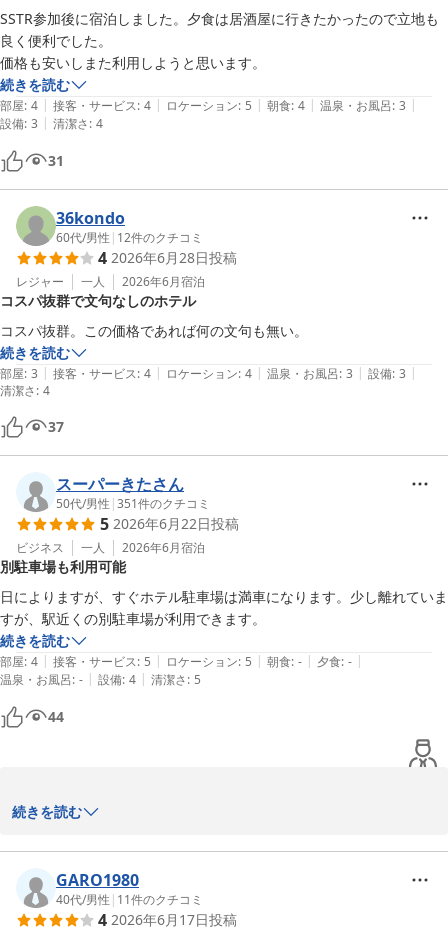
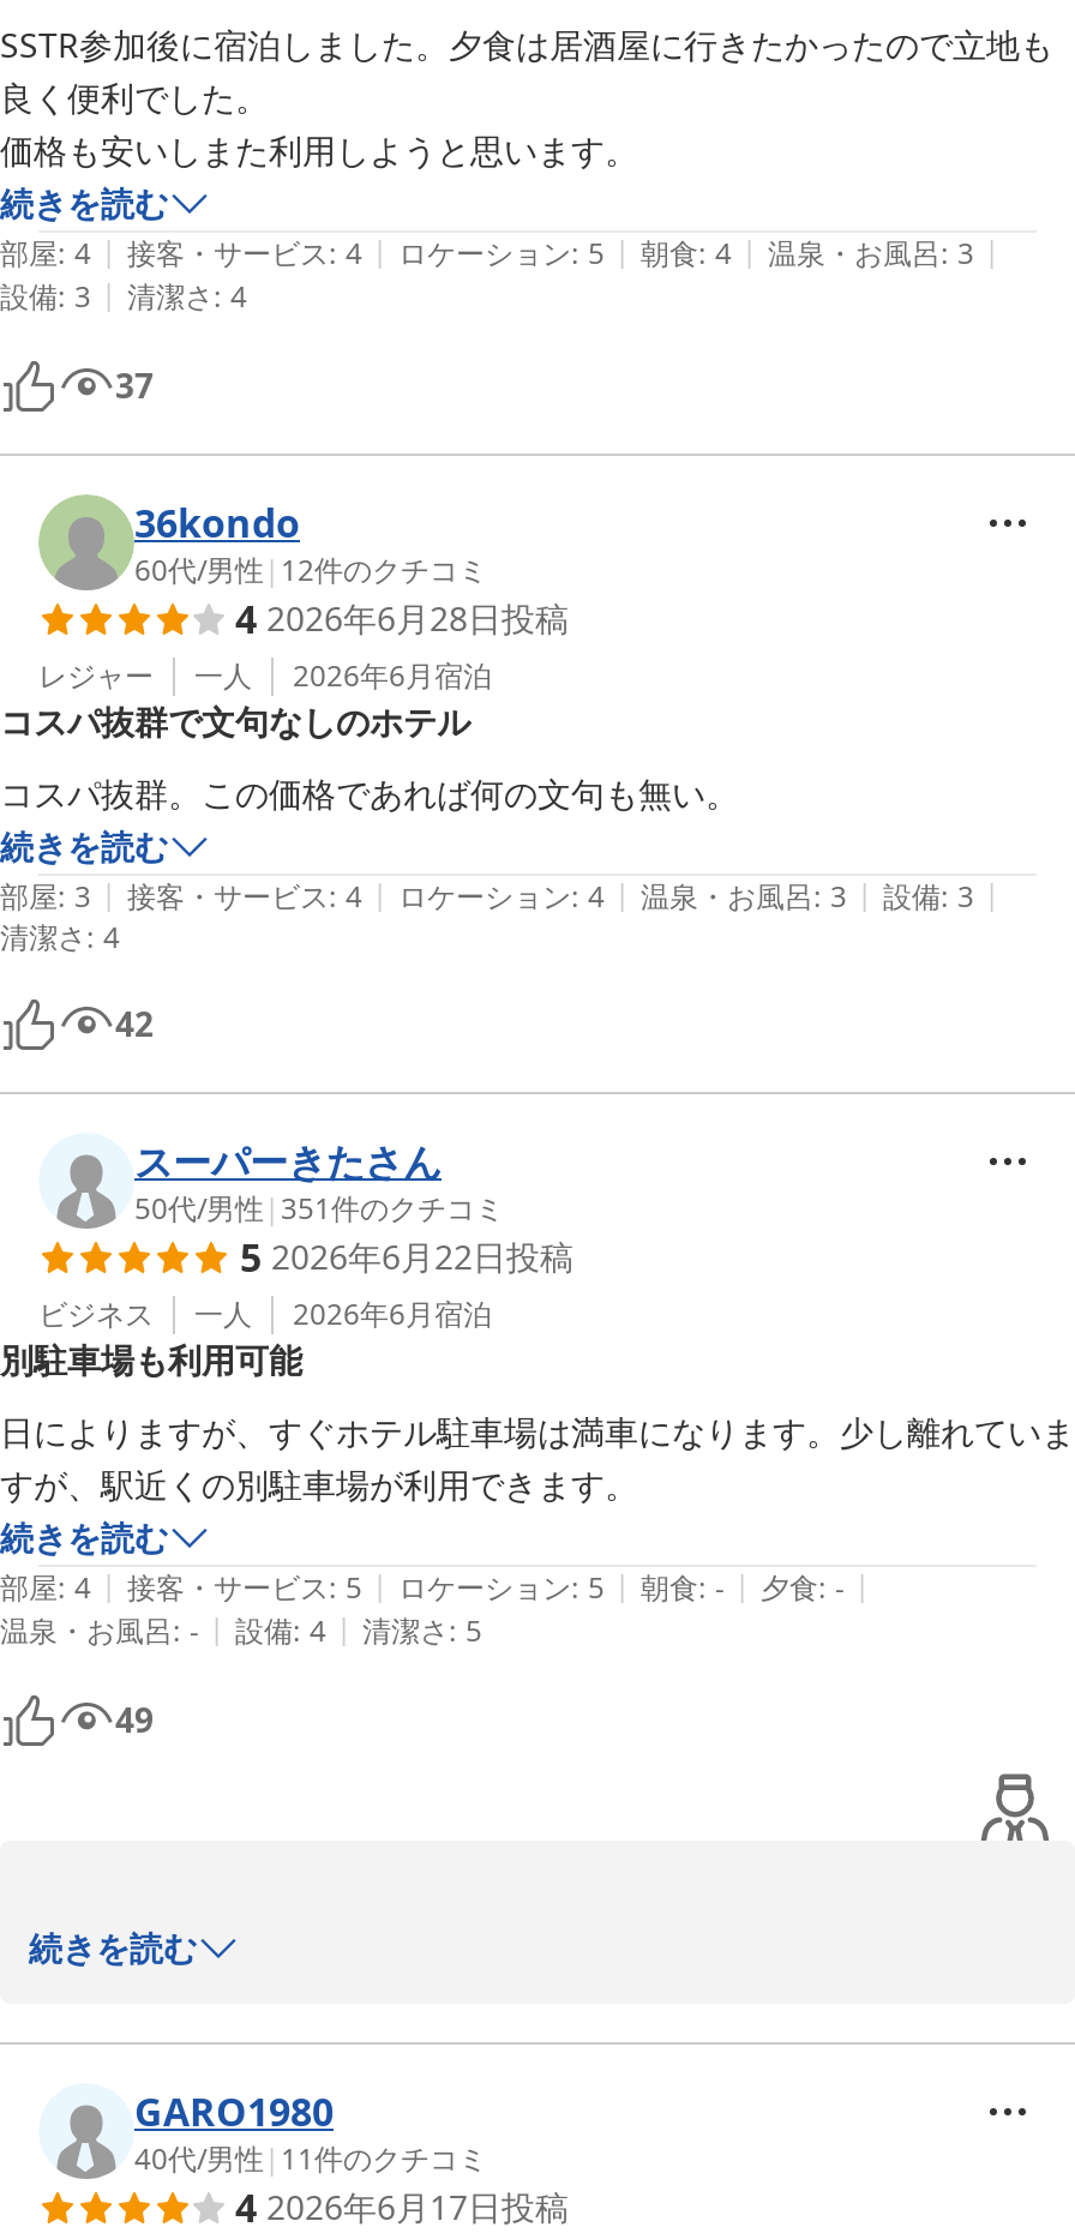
[48,151,64,170] 31 -> [115,362,154,408] 37
[48,417,64,436] 37 -> [115,1001,154,1046] 42
[48,707,64,726] 44 -> [115,1697,154,1742] 49

